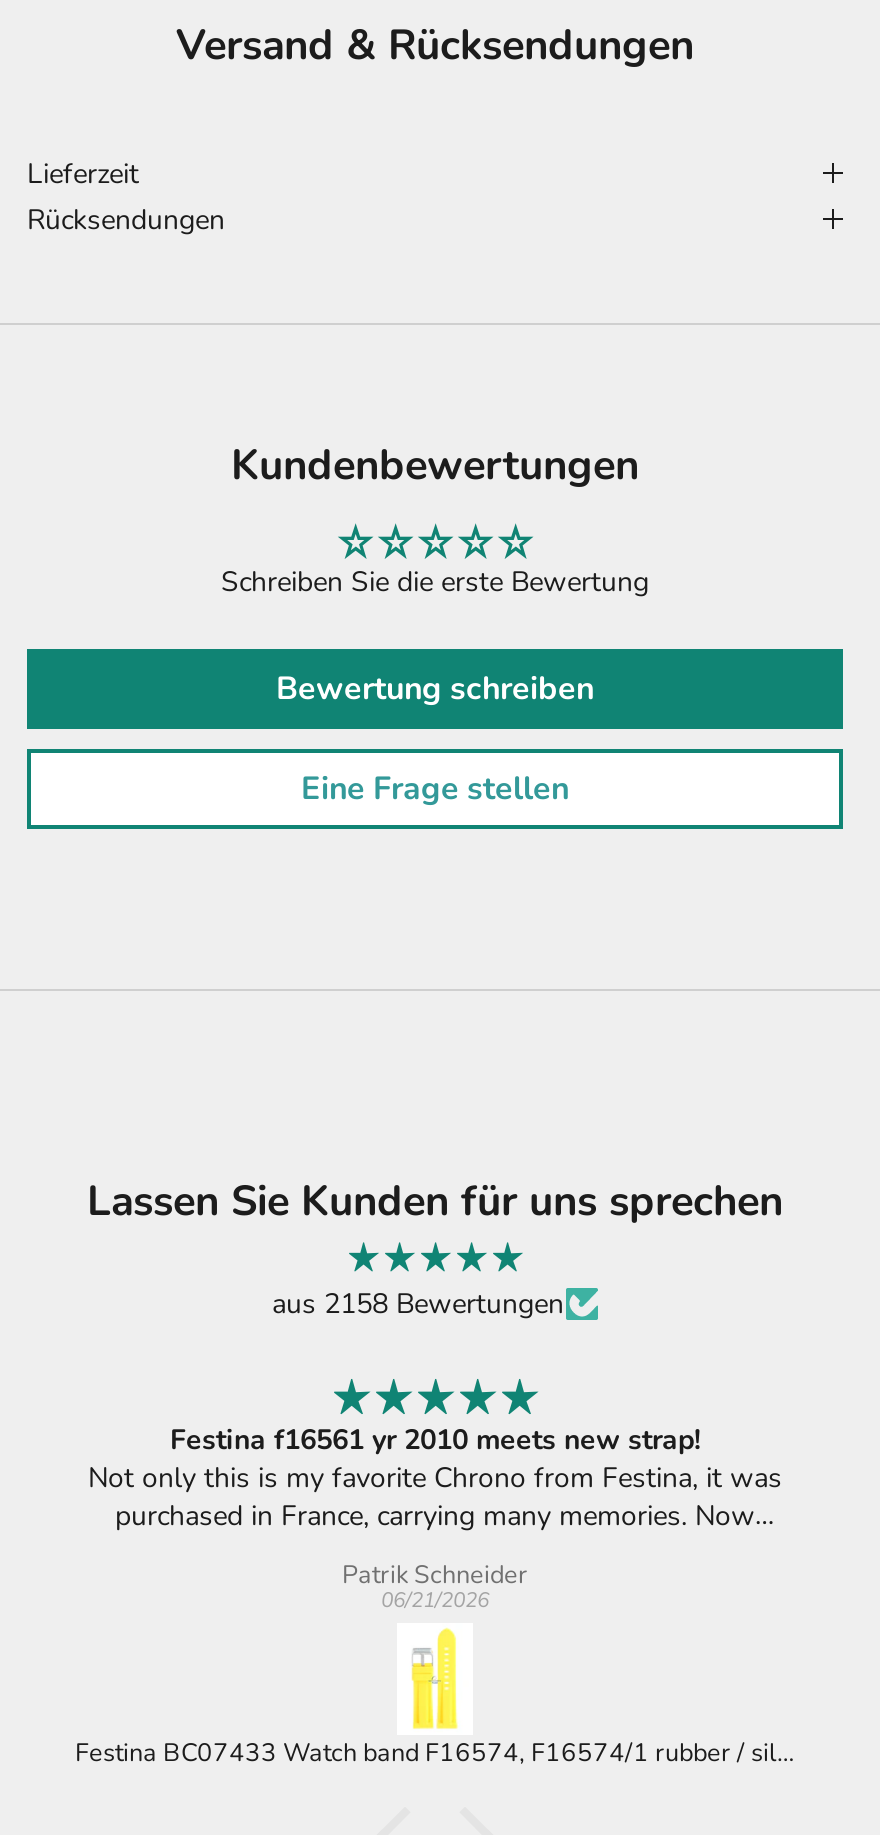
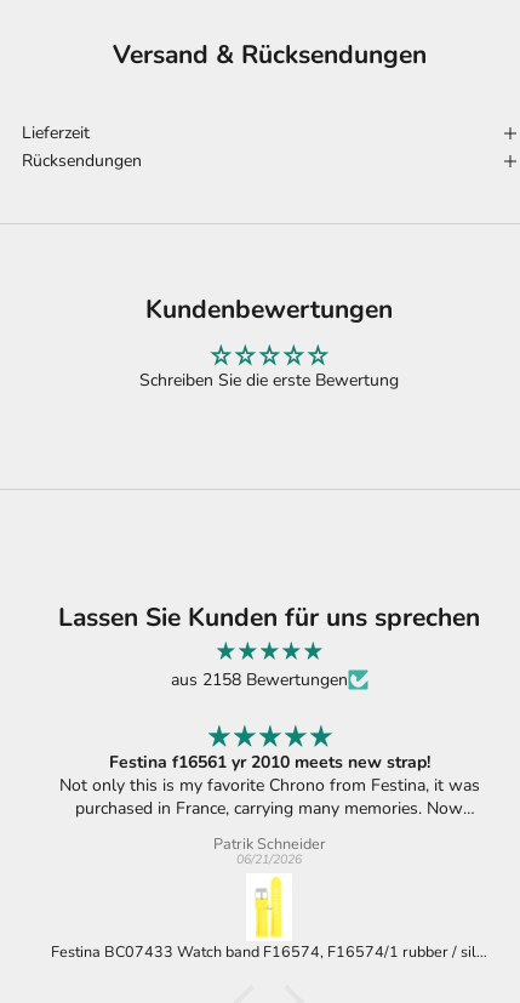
[276,666,594,810] Bewertung schreiben | Eine Frage stellen -> none

